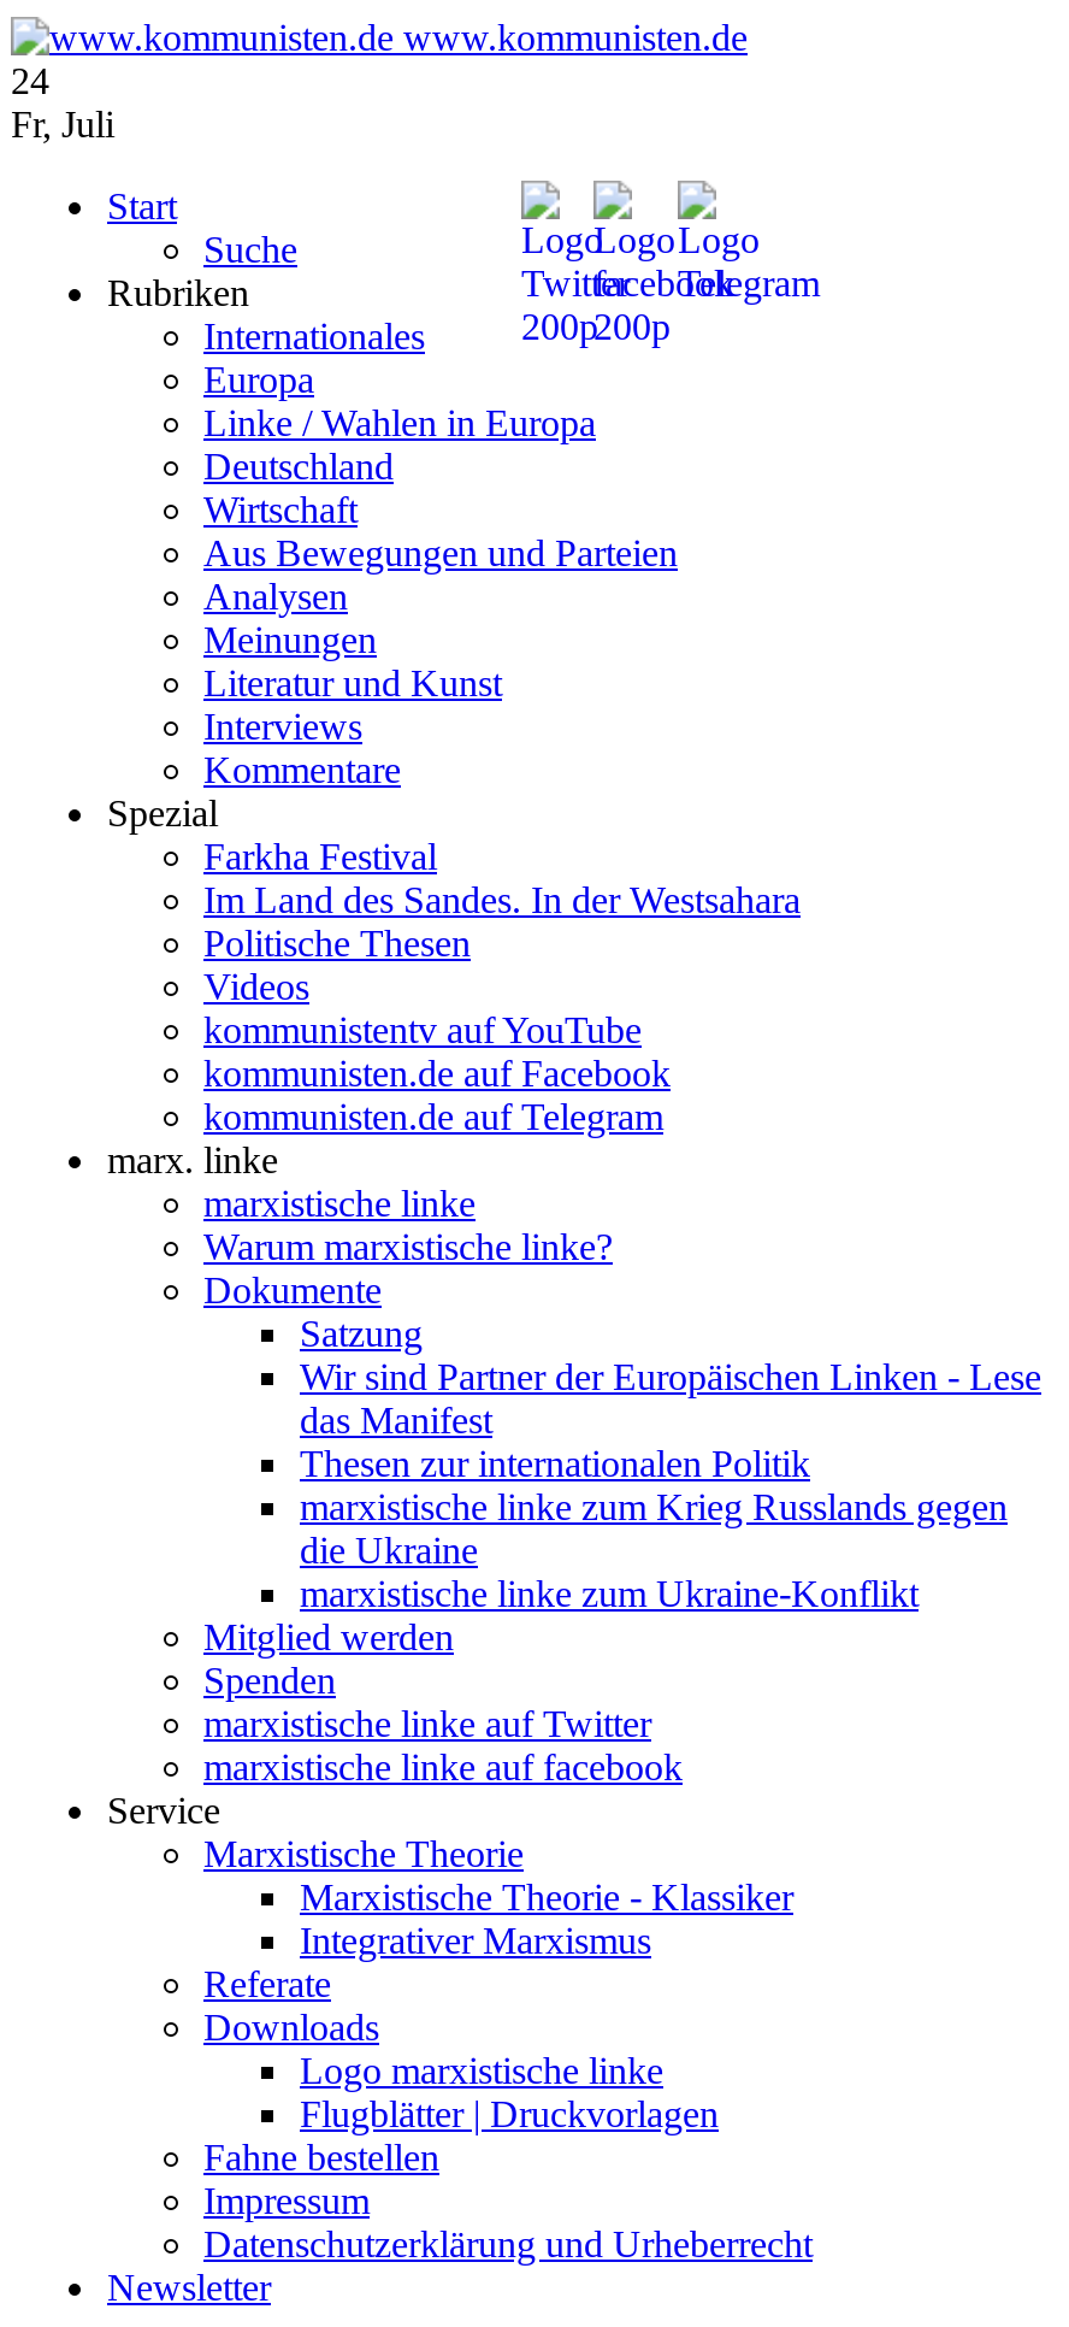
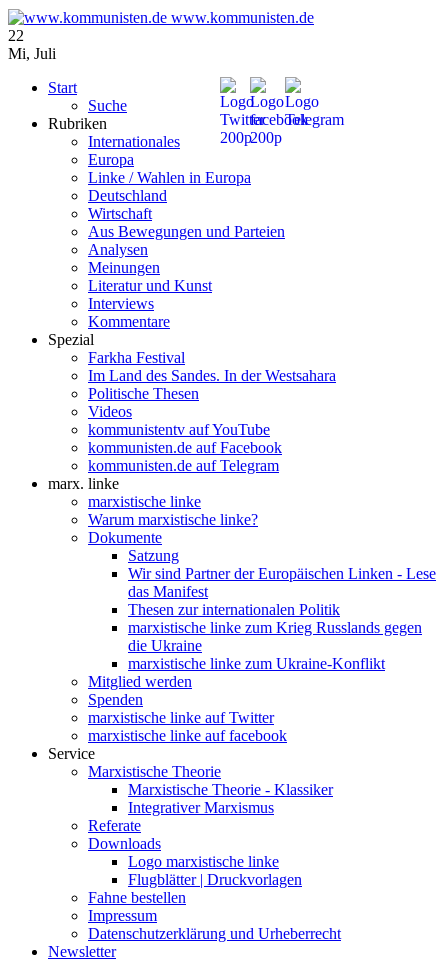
[11,60,49,101] 24 -> [8,27,24,44] 22
[11,103,114,144] Fr, Juli -> [8,45,56,62] Mi, Juli

